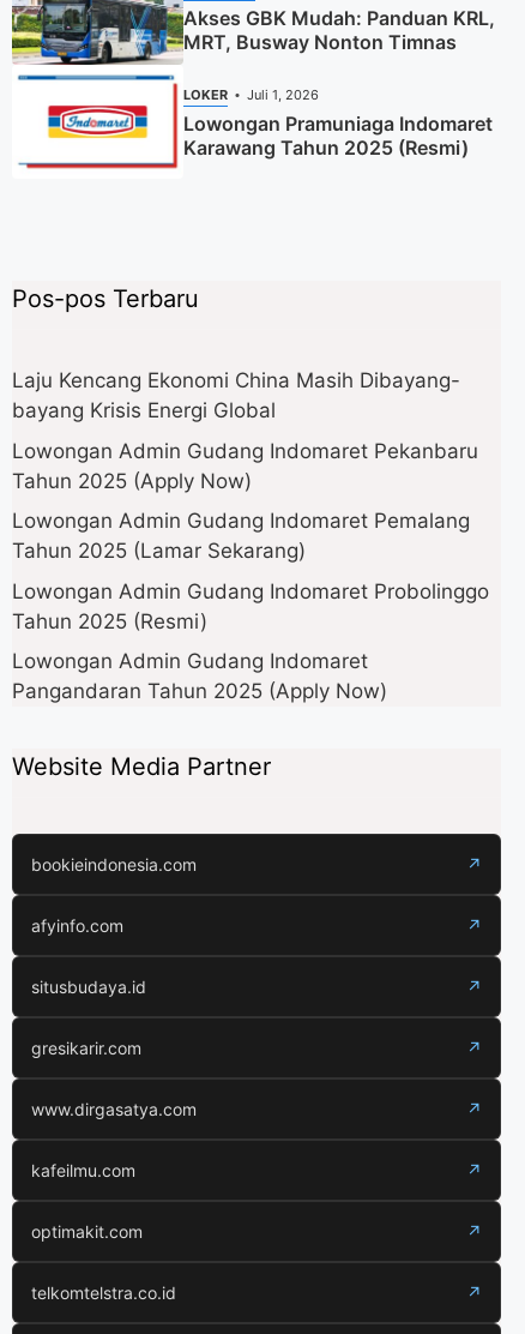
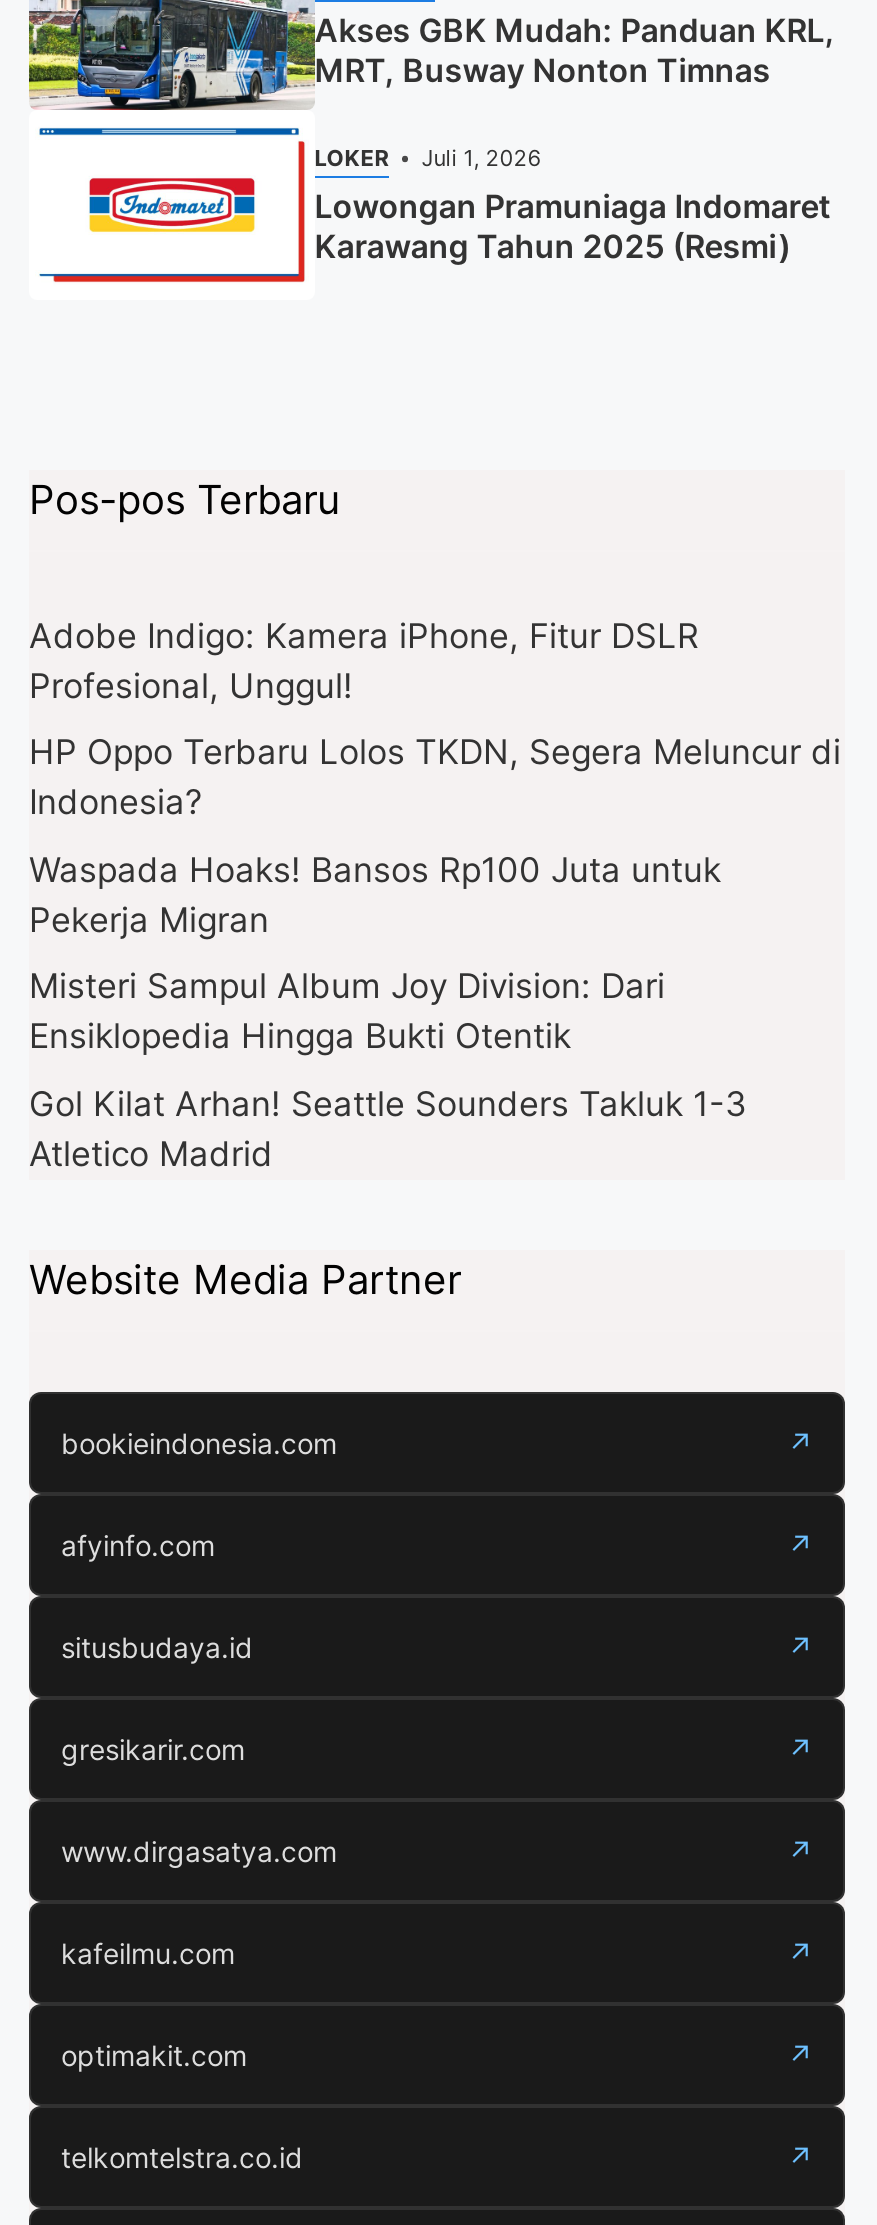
[12,369,460,423] Laju Kencang Ekonomi China Masih Dibayang- | bayang Krisis Energi Global -> [29,615,699,705] Adobe Indigo: Kamera iPhone, Fitur DSLR | Profesional, Unggul!
[12,439,478,493] Lowongan Admin Gudang Indomaret Pekanbaru | Tahun 2025 (Apply Now) -> [29,732,841,822] HP Oppo Terbaru Lolos TKDN, Segera Meluncur di | Indonesia?
[12,509,470,563] Lowongan Admin Gudang Indomaret Pemalang | Tahun 2025 (Lamar Sekarang) -> [29,849,721,939] Waspada Hoaks! Bansos Rp100 Juta untuk | Pekerja Migran
[12,579,489,633] Lowongan Admin Gudang Indomaret Probolinggo | Tahun 2025 (Resmi) -> [29,966,665,1056] Misteri Sampul Album Joy Division: Dari | Ensiklopedia Hingga Bukti Otentik
[12,650,387,704] Lowongan Admin Gudang Indomaret | Pangandaran Tahun 2025 (Apply Now) -> [29,1083,747,1173] Gol Kilat Arhan! Seattle Sounders Takluk 1-3 | Atletico Madrid

